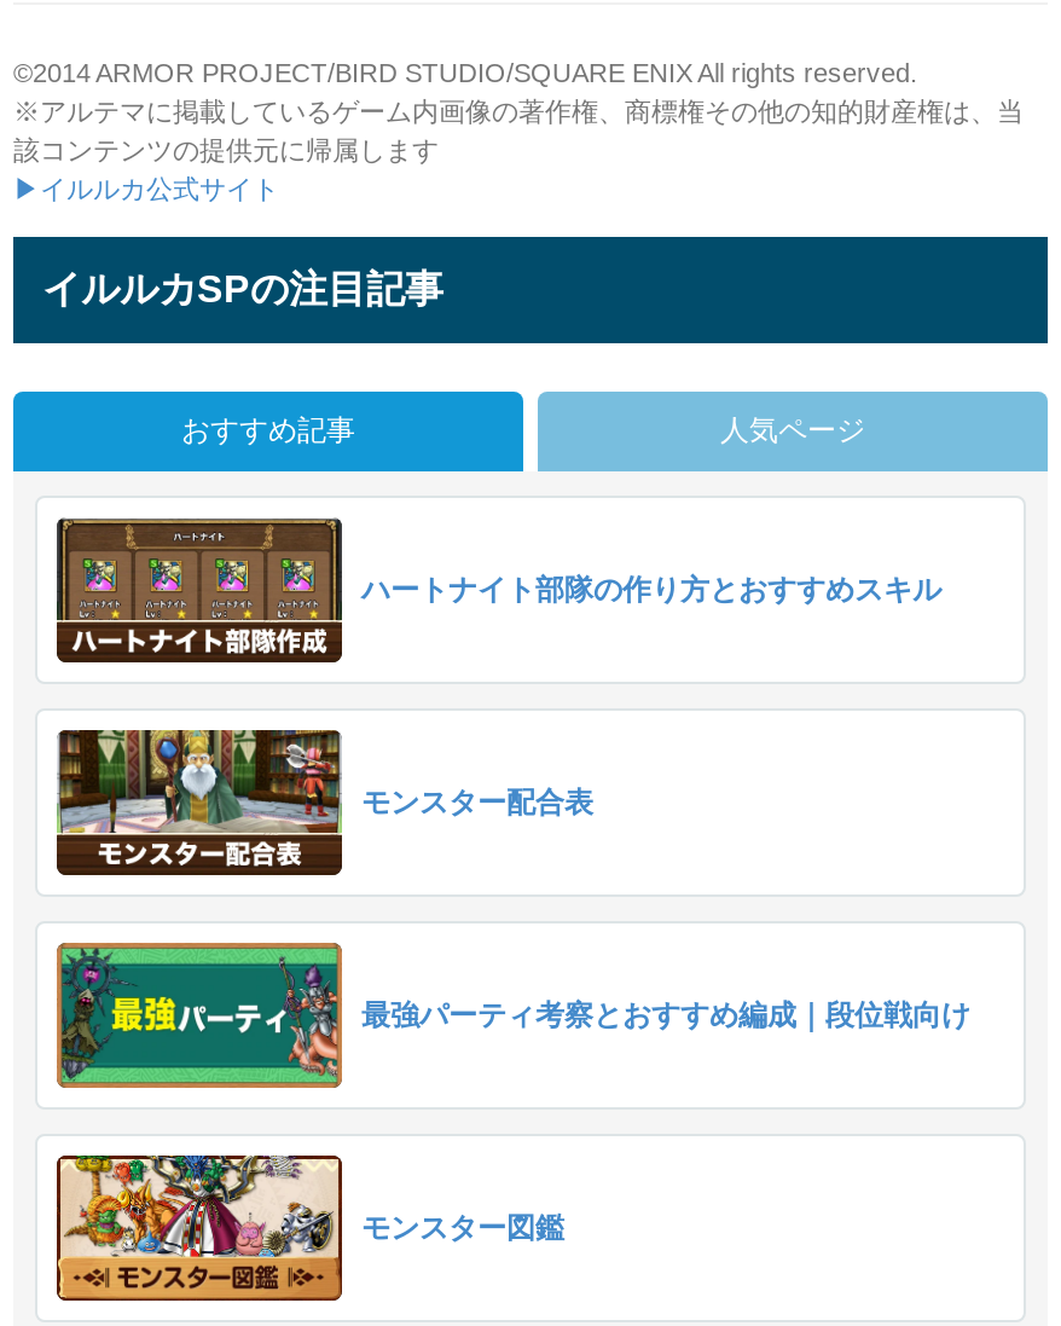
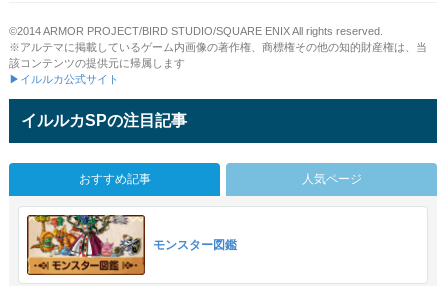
[57,517,941,662] [image] | ハートナイト部隊の作り方とおすすめスキル -> none
[54,728,593,878] [image] | モンスター配合表 -> none
[54,940,970,1090] [image] | 最強パーティ考察とおすすめ編成｜段位戦向け -> none

